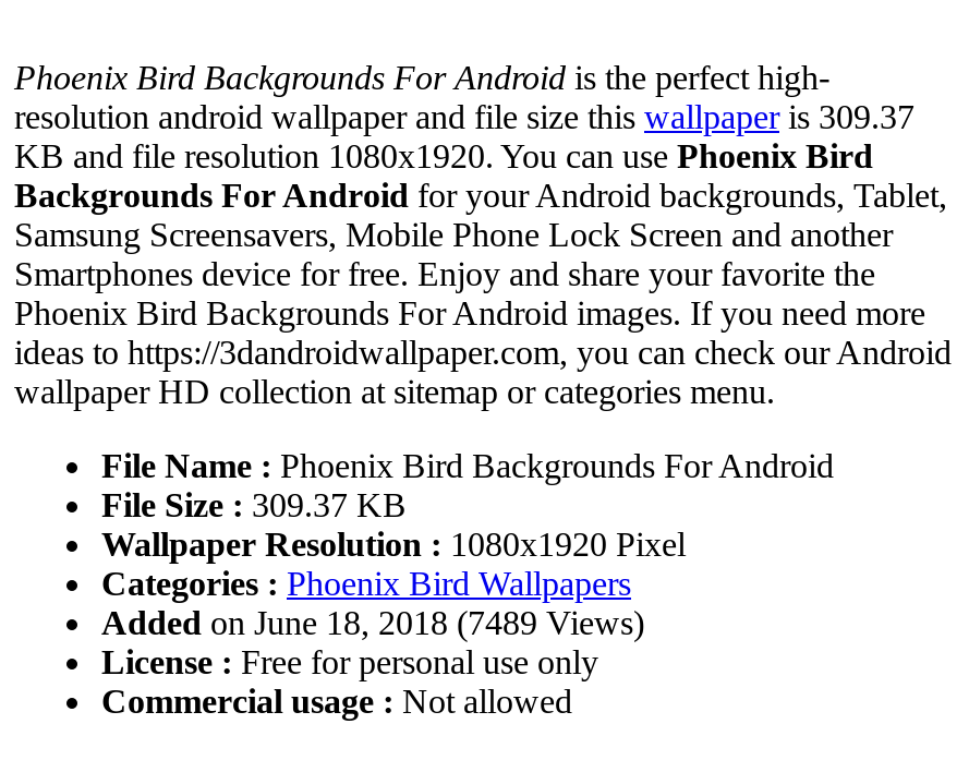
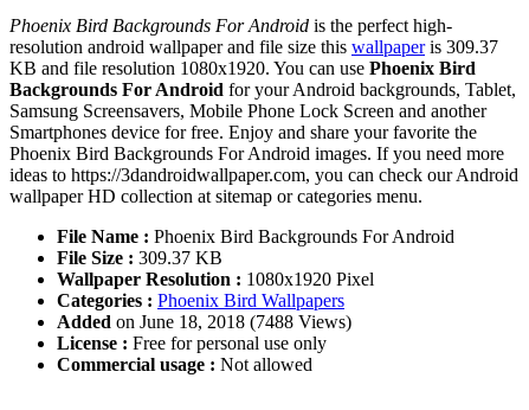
[101,605,644,642] Added on June 18, 2018 (7489 Views) -> [57,312,351,332] Added on June 18, 2018 (7488 Views)

